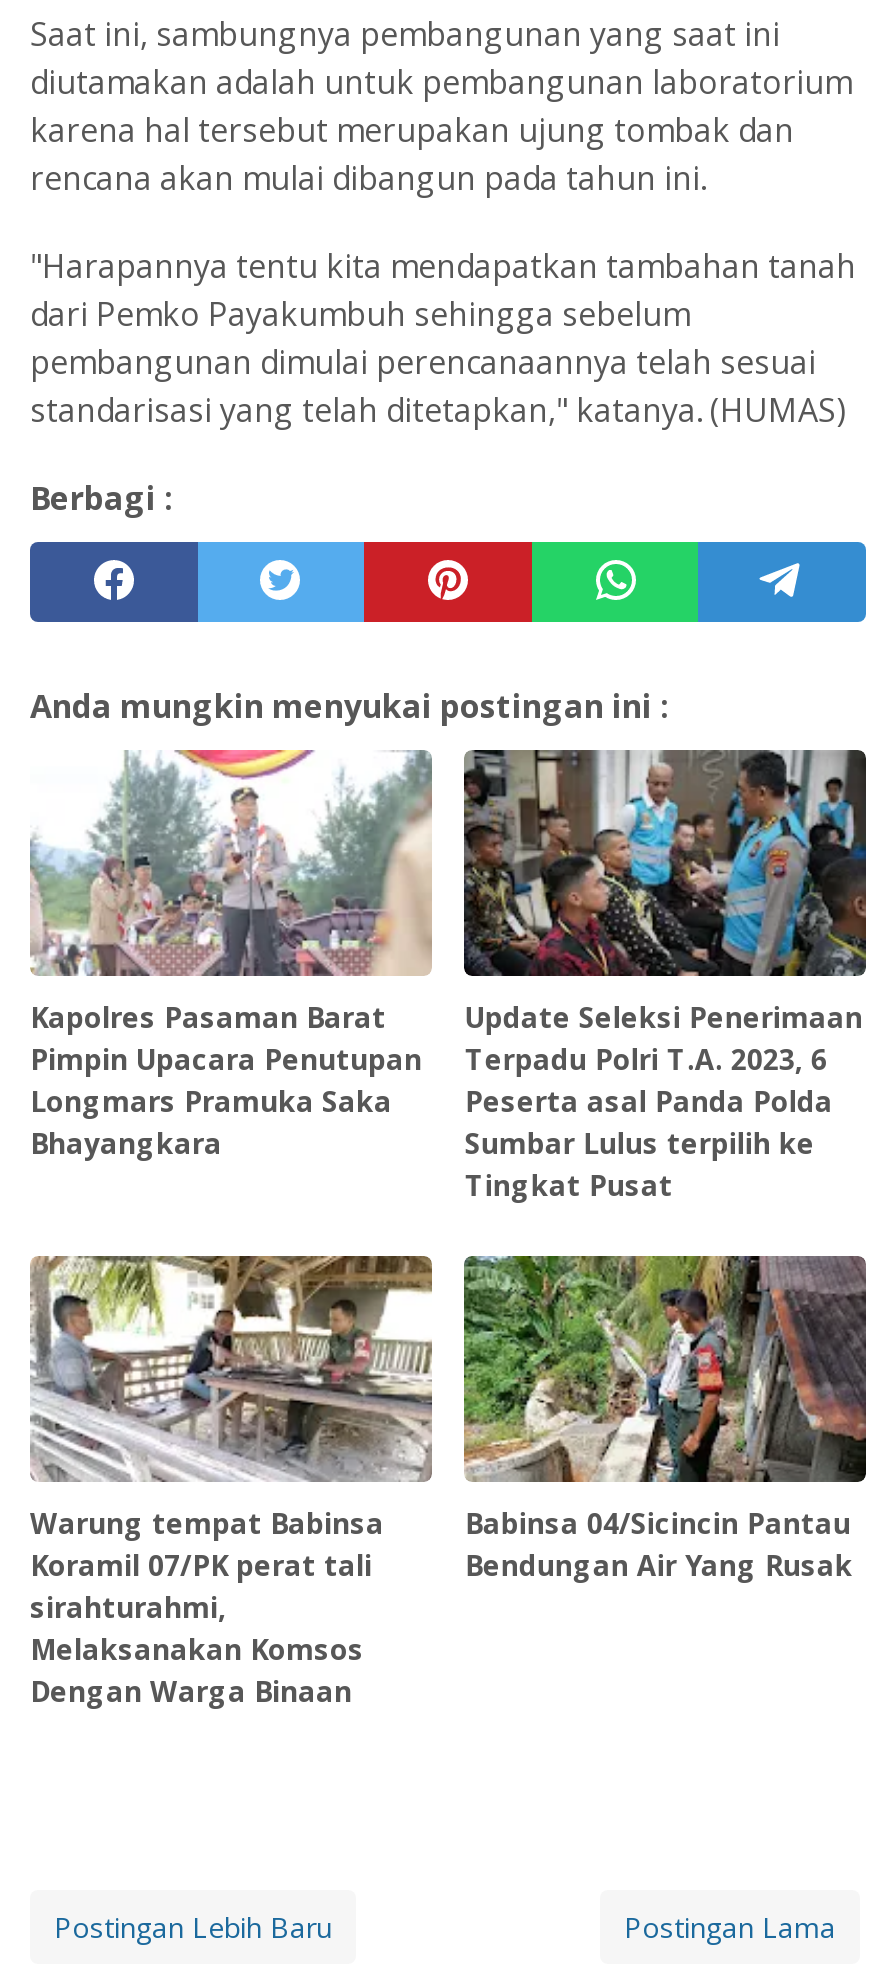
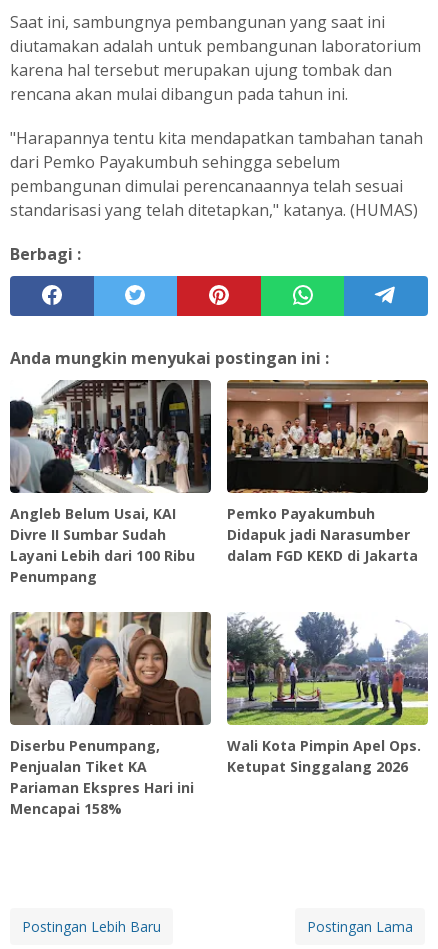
[30,748,432,1162] [image] | Kapolres Pasaman Barat | Pimpin Upacara Penutupan | Longmars Pramuka Saka | Bhayangkara -> [9,379,212,586] [image] | Angleb Belum Usai, KAI | Divre II Sumbar Sudah | Layani Lebih dari 100 Ribu | Penumpang
[462,748,868,978] [image] -> [226,379,429,454] [image]
[465,998,863,1204] Update Seleksi Penerimaan | Terpadu Polri T.A. 2023, 6 | Peserta asal Panda Polda | Sumbar Lulus terpilih ke | Tingkat Pusat -> [227,504,418,565] Pemko Payakumbuh | Didapuk jadi Narasumber | dalam FGD KEKD di Jakarta
[30,1254,432,1709] [image] | Warung tempat Babinsa | Koramil 07/PK perat tali | sirahturahmi, | Melaksanakan Komsos | Dengan Warga Binaan -> [9,611,212,818] [image] | Diserbu Penumpang, | Penjualan Tiket KA | Pariaman Ekspres Hari ini | Mencapai 158%
[462,1254,868,1583] [image] | Babinsa 04/Sicincin Pantau | Bendungan Air Yang Rusak -> [227,614,429,776] [image] | Wali Kota Pimpin Apel Ops. | Ketupat Singgalang 2026

